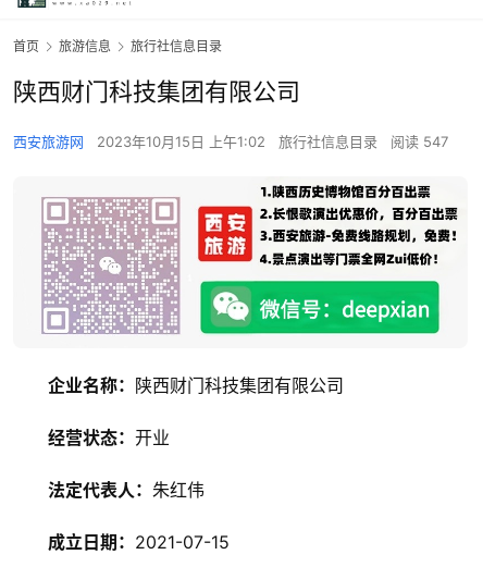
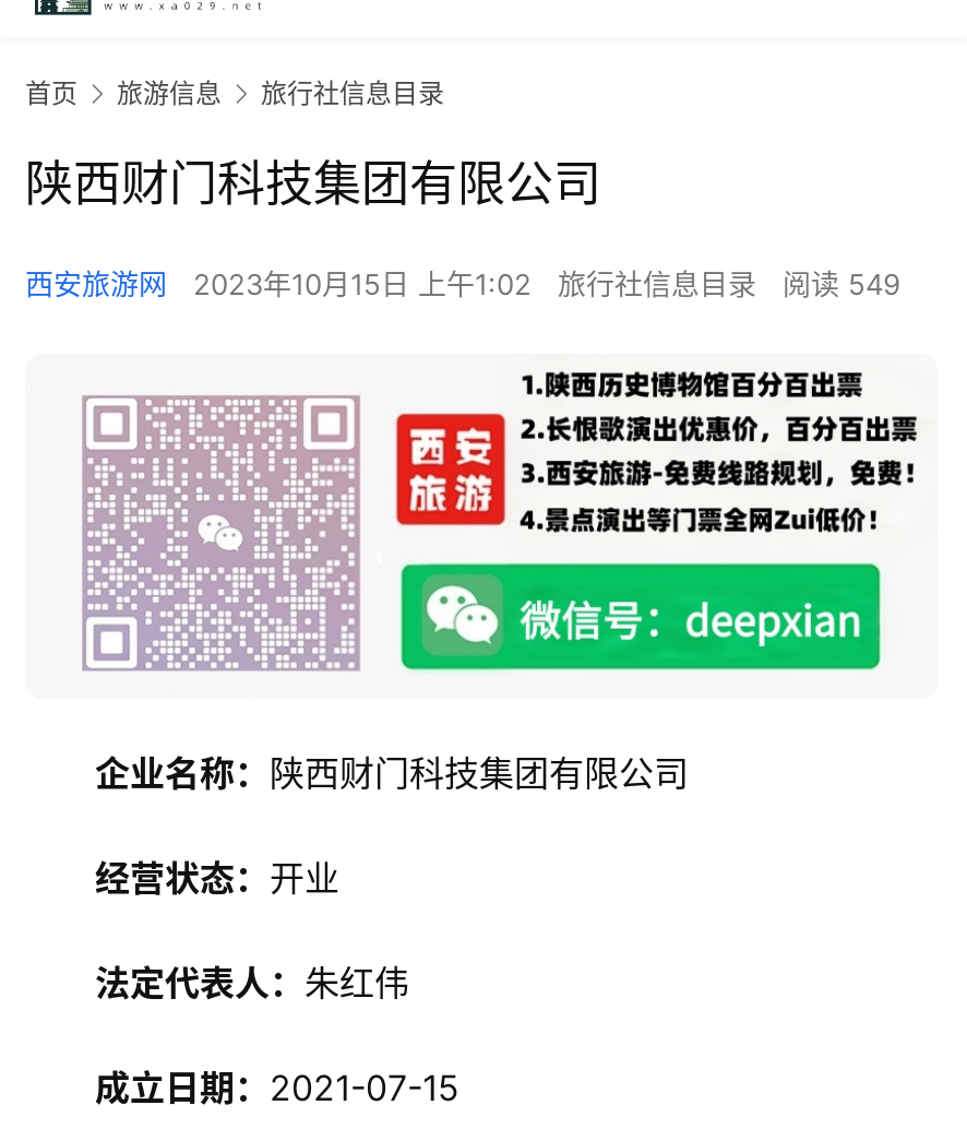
[13,133,448,150] 西安旅游网 2023年10月15日 上午1:02 旅行社信息目录 阅读 547 -> [25,267,900,302] 西安旅游网 2023年10月15日 上午1:02 旅行社信息目录 阅读 549

